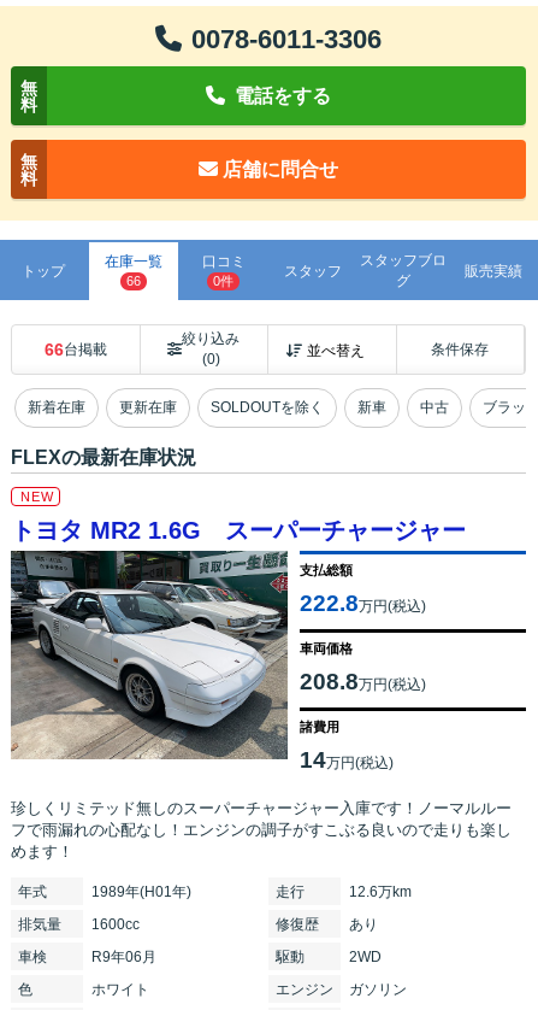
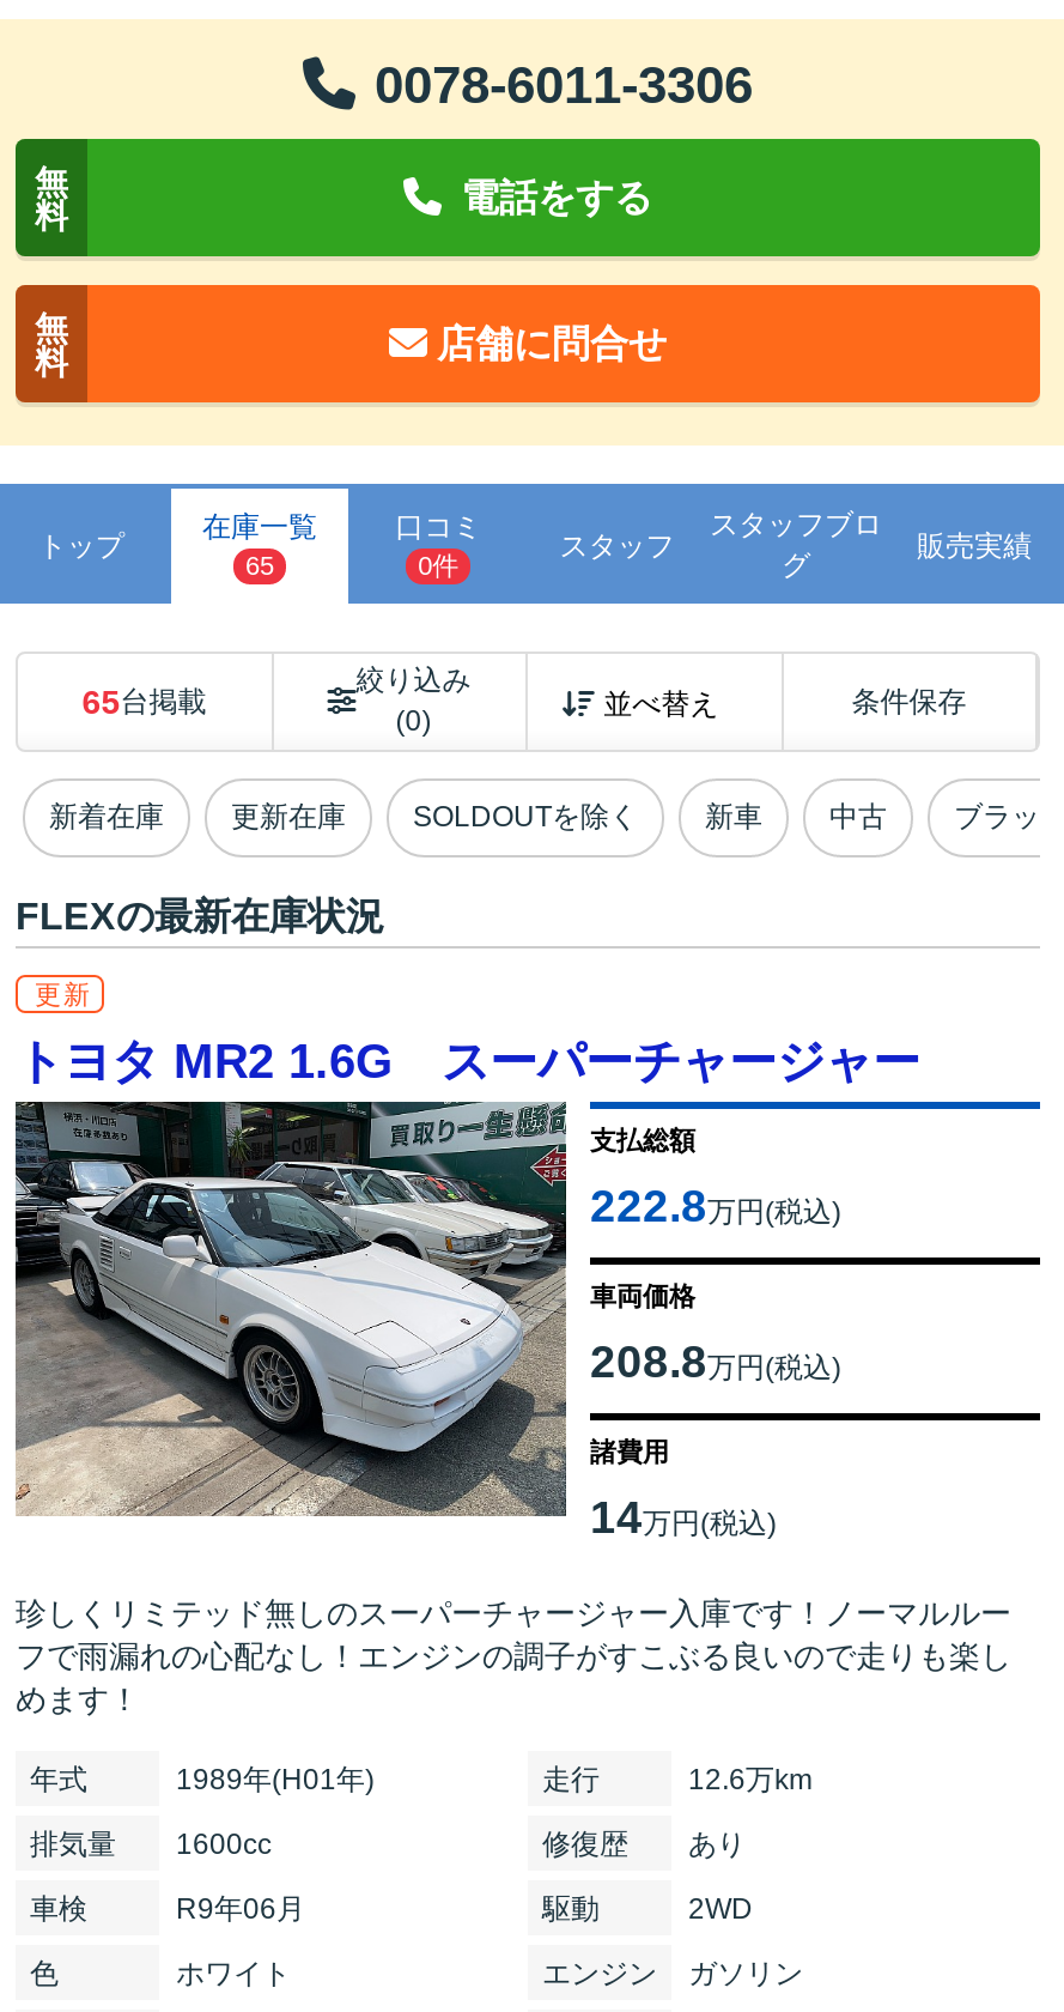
[126,274,141,288] 66 -> [245,551,274,580] 65
[44,339,107,359] 66台掲載 -> [82,681,207,720] 65台掲載
[20,489,54,504] NEW -> [35,980,92,1008] 更新

